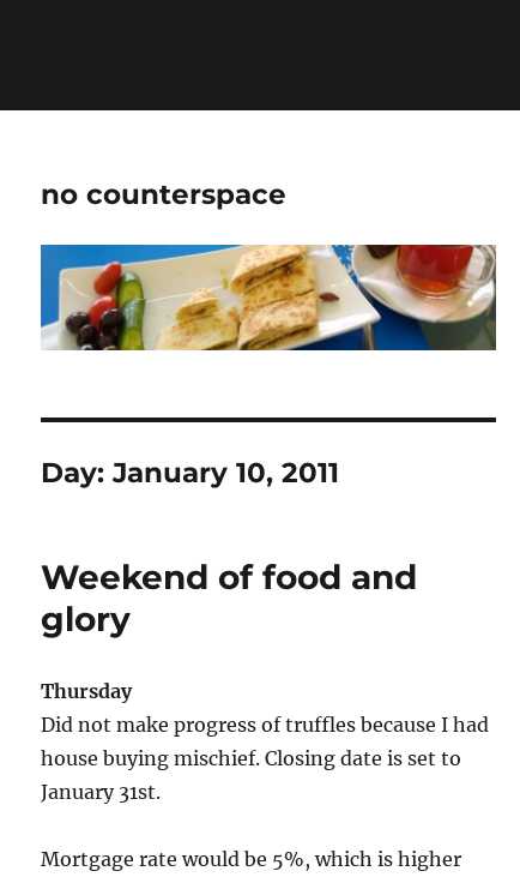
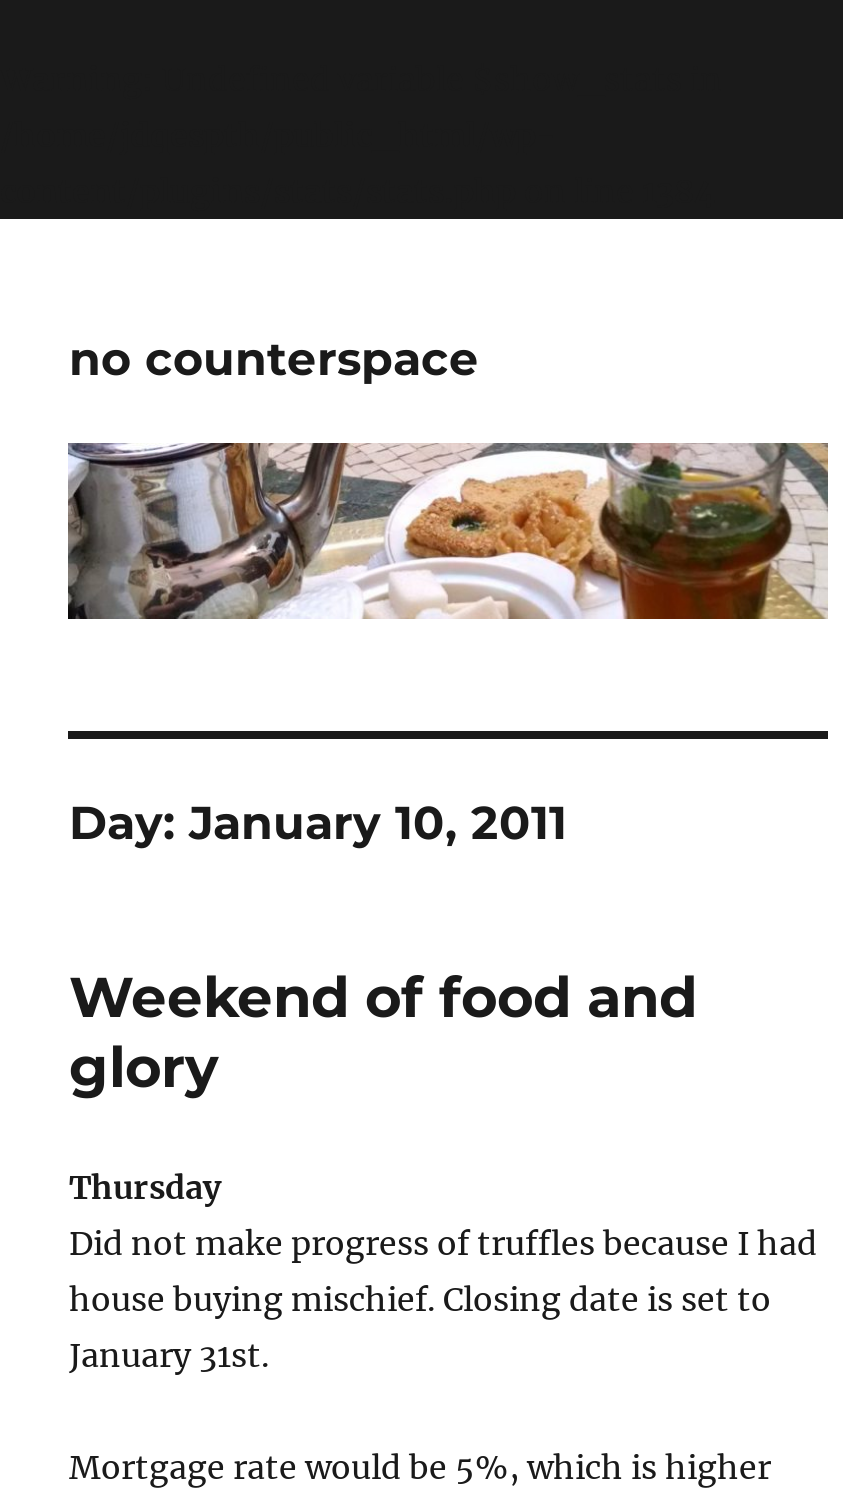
[40,244,497,352] [image] -> [66,441,828,621] [image]

